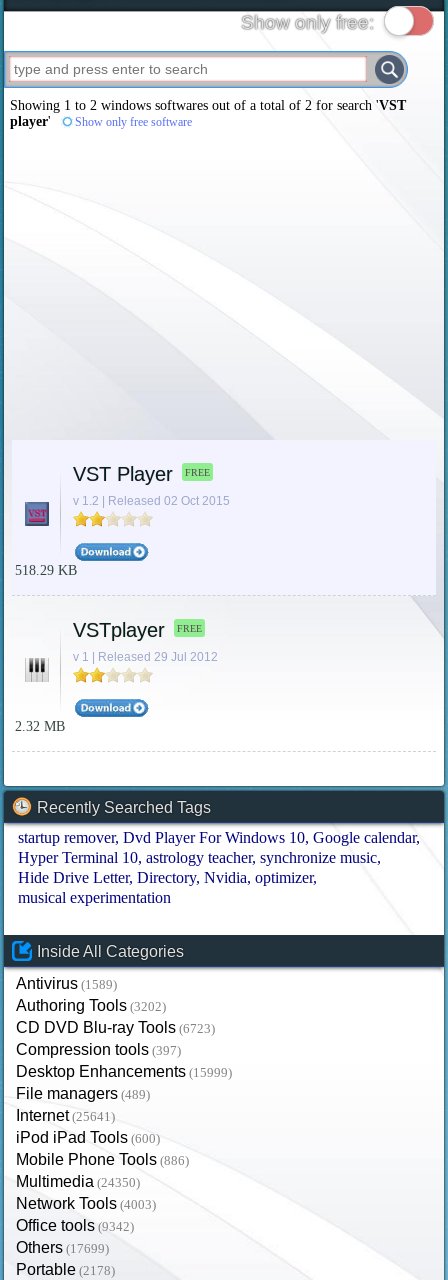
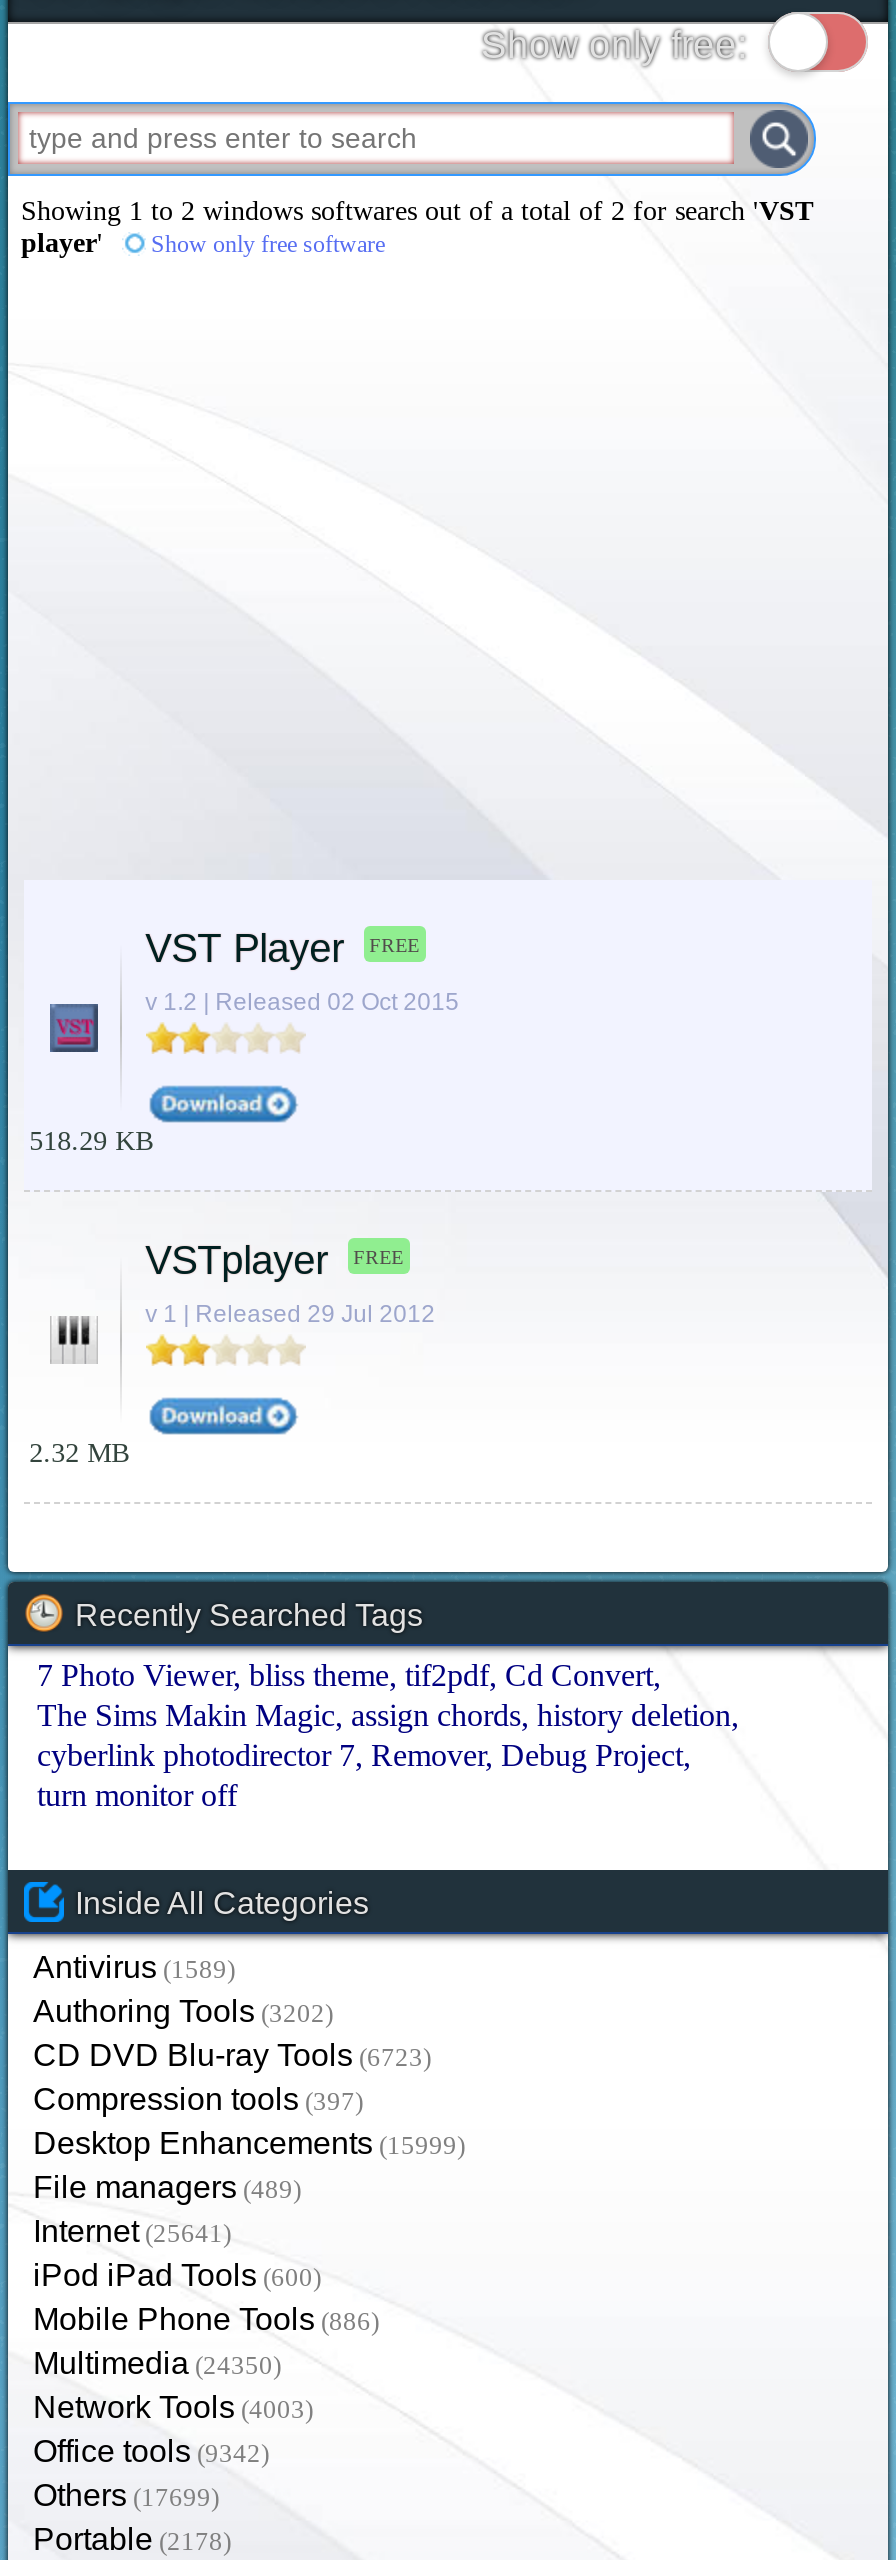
[18,829,416,906] startup remover Dvd Player For Windows 10 Google calendar | Hyper Terminal 10 astrology teacher synchronize music | Hide Drive Letter Directory Nvidia optimizer | musical experimentation -> [37,1658,731,1812] 7 Photo Viewer bliss theme tif2pdf Cd Convert | The Sims Makin Magic assign chords history deletion | cyberlink photodirector 7 Remover Debug Project | turn monitor off

